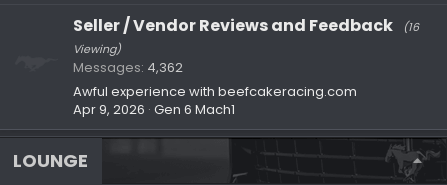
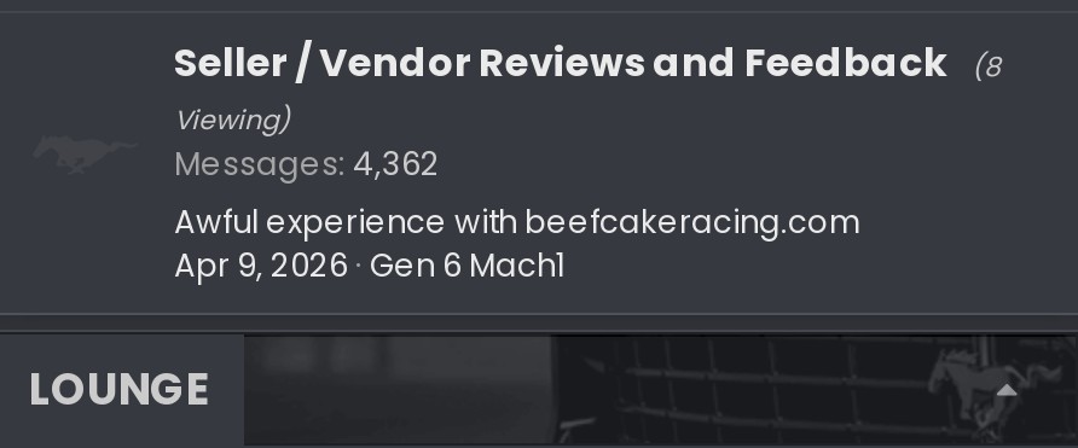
[73,14,419,37] Seller / Vendor Reviews and Feedback (16 -> [174,35,1001,91] Seller / Vendor Reviews and Feedback (8

